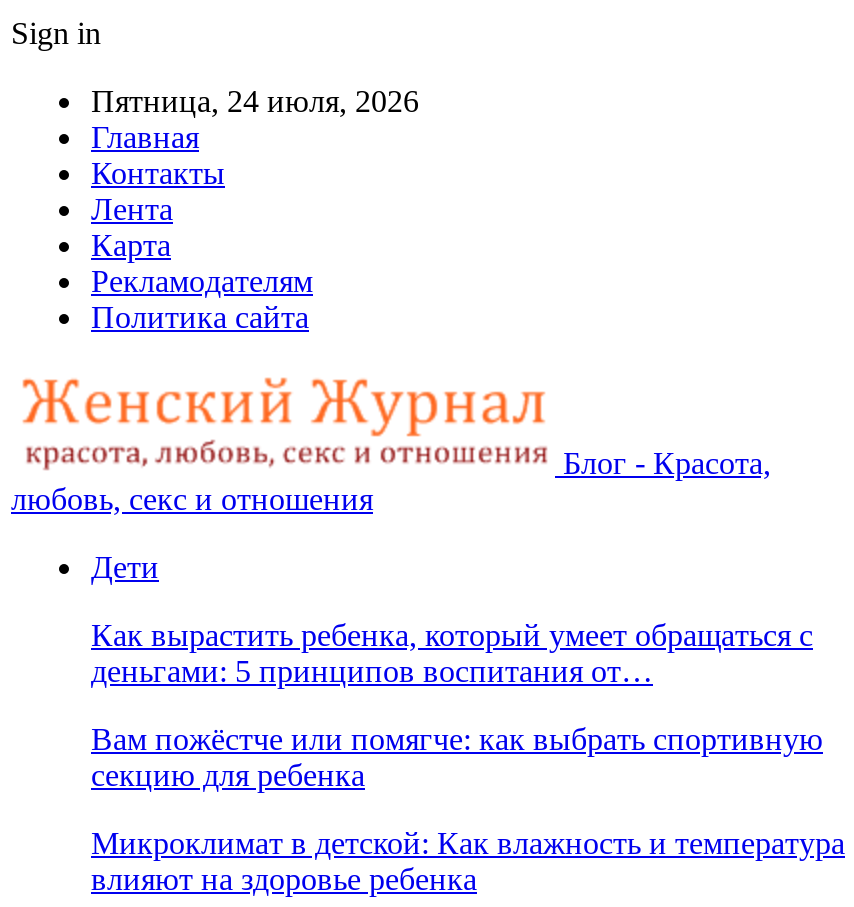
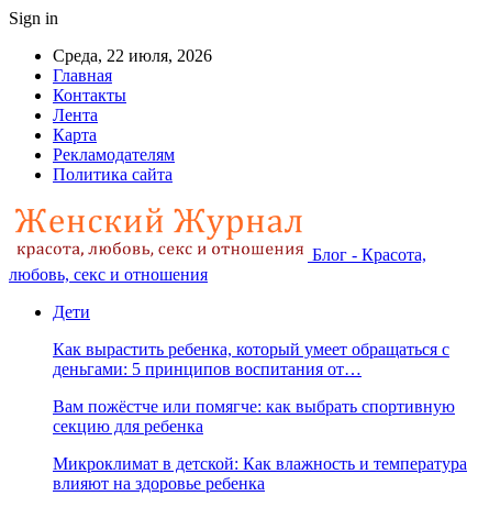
[91,84,419,118] Пятница, 24 июля, 2026 -> [53,46,212,65] Среда, 22 июля, 2026

